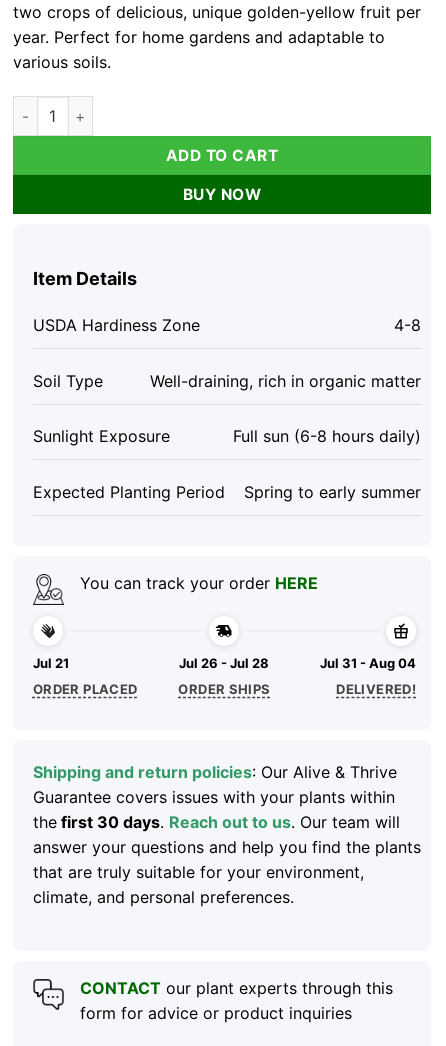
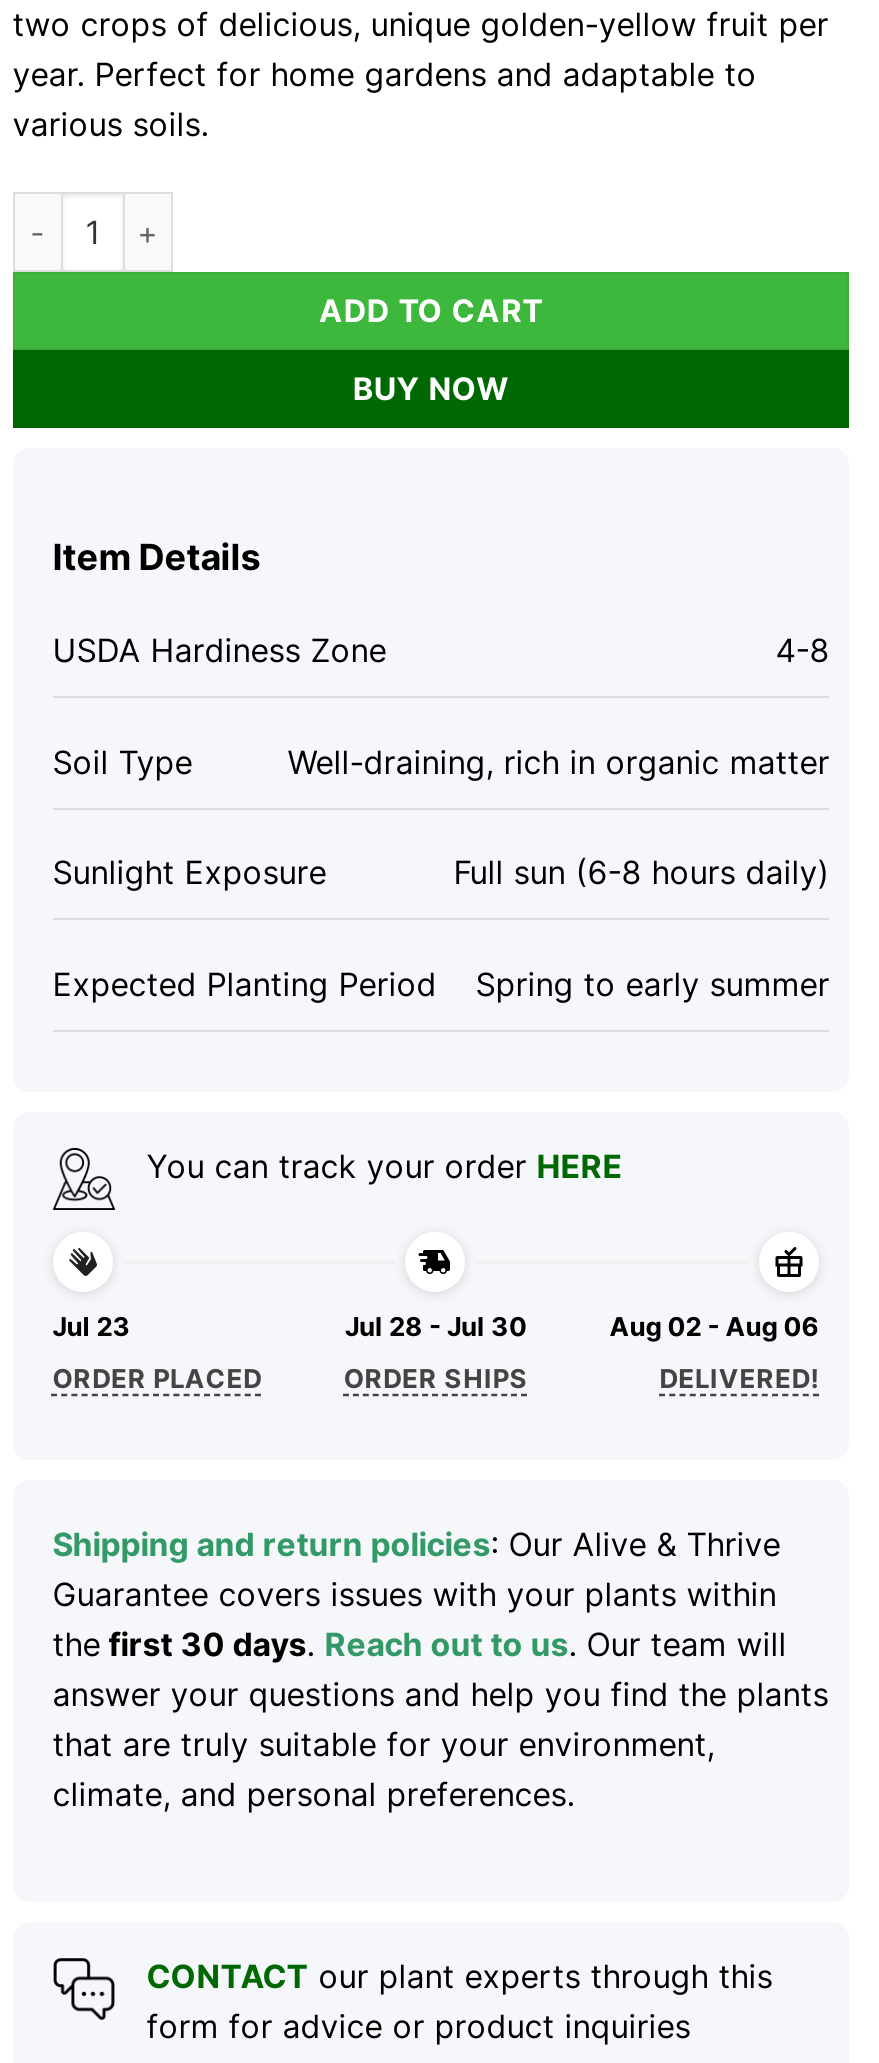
[33,655,69,671] Jul 21 -> [53,1310,131,1342] Jul 23
[179,655,269,671] Jul 26 - Jul 28 -> [345,1310,527,1342] Jul 28 - Jul 30
[320,655,416,671] Jul 31 - Aug 04 -> [609,1310,819,1342] Aug 02 - Aug 06

